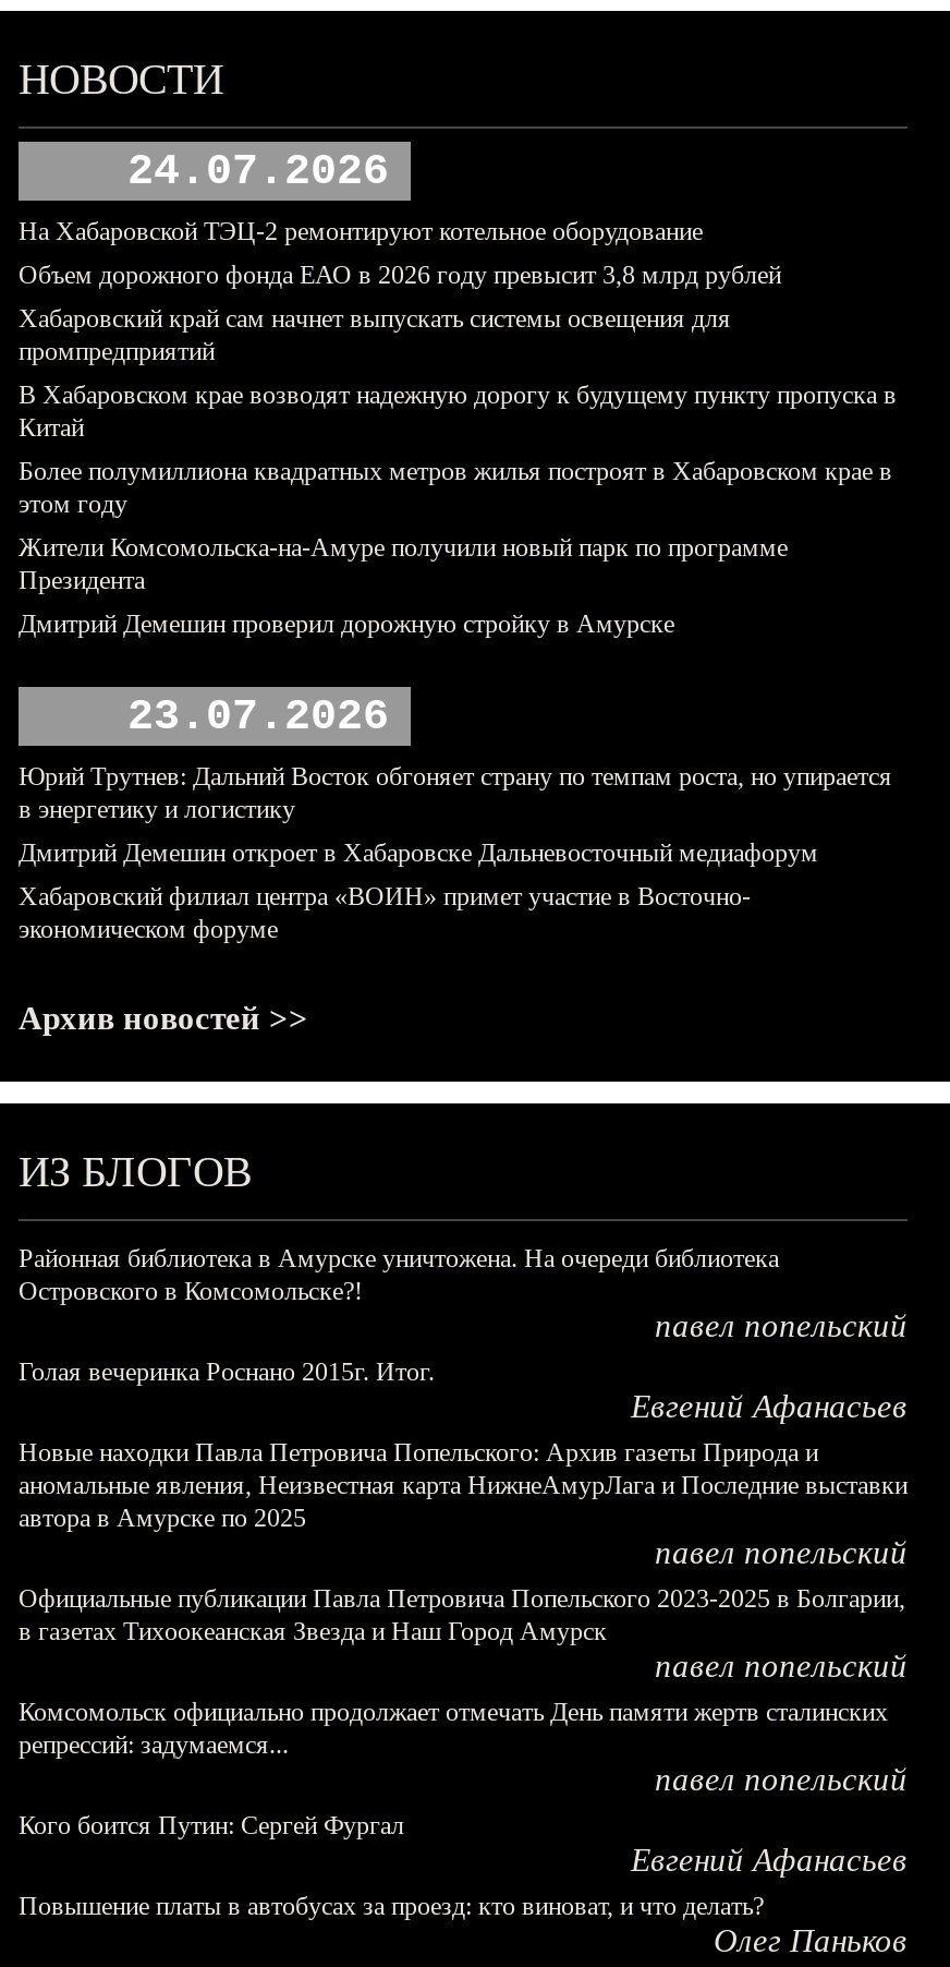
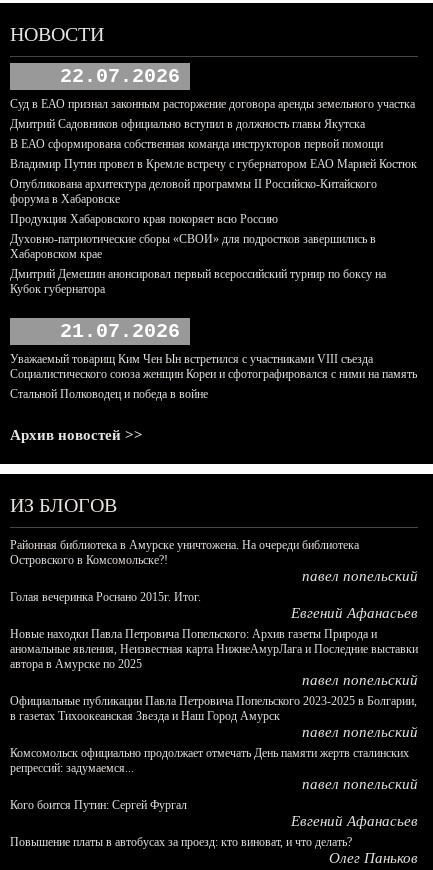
[19,146,897,639] 24.07.2026 | На Хабаровской ТЭЦ-2 ремонтируют котельное оборудование | Объем дорожного фонда ЕАО в 2026 году превысит 3,8 млрд рублей | Хабаровский край сам начнет выпускать системы освещения для | промпредприятий | В Хабаровском крае возводят надежную дорогу к будущему пункту пропуска в | Китай | Более полумиллиона квадратных метров жилья построят в Хабаровском крае в | этом году | Жители Комсомольска-на-Амуре получили новый парк по программе | Президента | Дмитрий Демешин проверил дорожную стройку в Амурске -> [10,65,417,296] 22.07.2026 | Суд в ЕАО признал законным расторжение договора аренды земельного участка | Дмитрий Садовников официально вступил в должность главы Якутска | В ЕАО сформирована собственная команда инструкторов первой помощи | Владимир Путин провел в Кремле встречу с губернатором ЕАО Марией Костюк | Опубликована архитектура деловой программы II Российско-Китайского | форума в Хабаровске | Продукция Хабаровского края покоряет всю Россию | Духовно-патриотические сборы «СВОИ» для подростков завершились в | Хабаровском крае | Дмитрий Демешин анонсировал первый всероссийский турнир по боксу на | Кубок губернатора
[19,691,892,944] 23.07.2026 | Юрий Трутнев: Дальний Восток обгоняет страну по темпам роста, но упирается | в энергетику и логистику | Дмитрий Демешин откроет в Хабаровске Дальневосточный медиафорум | Хабаровский филиал центра «ВОИН» примет участие в Восточно- | экономическом форуме -> [10,320,417,401] 21.07.2026 | Уважаемый товарищ Ким Чен Ын встретился с участниками VIII съезда | Социалистического союза женщин Кореи и сфотографировался с ними на память | Стальной Полководец и победа в войне

